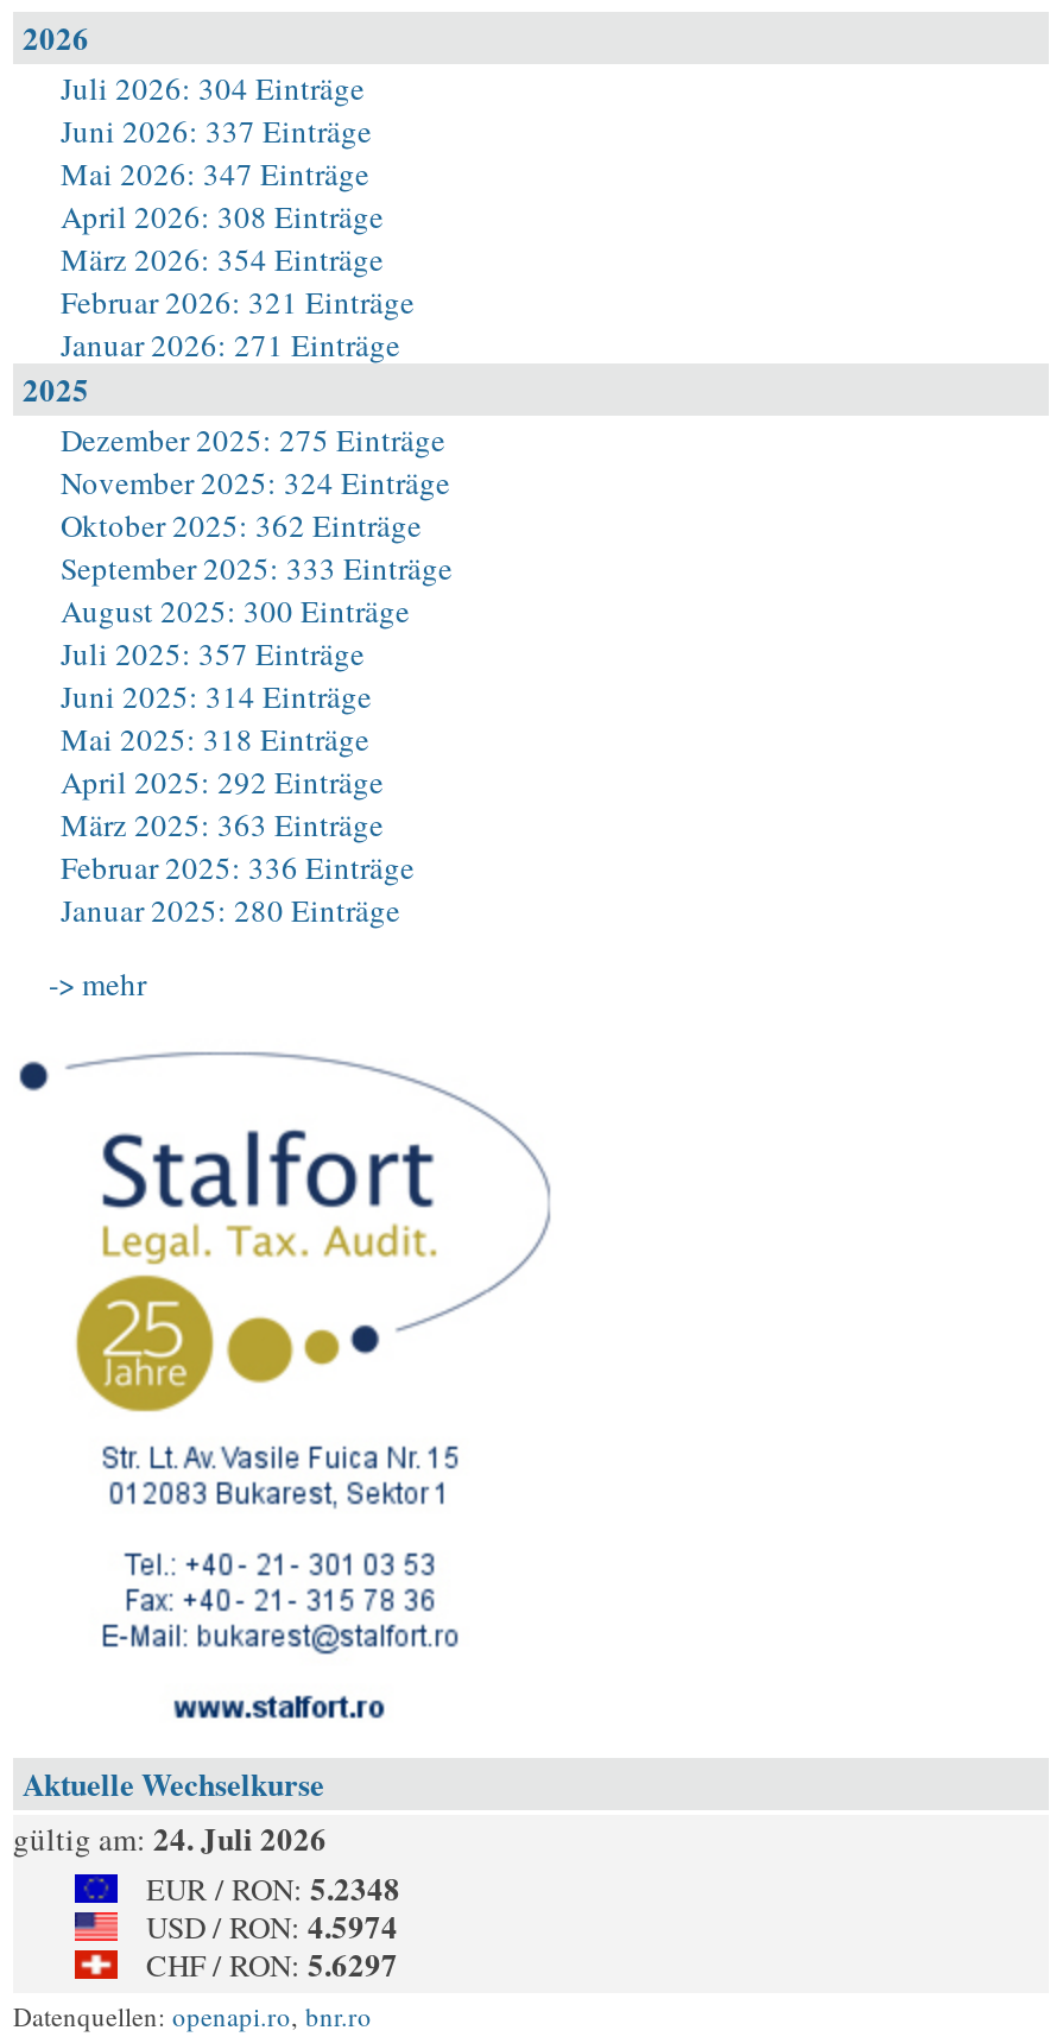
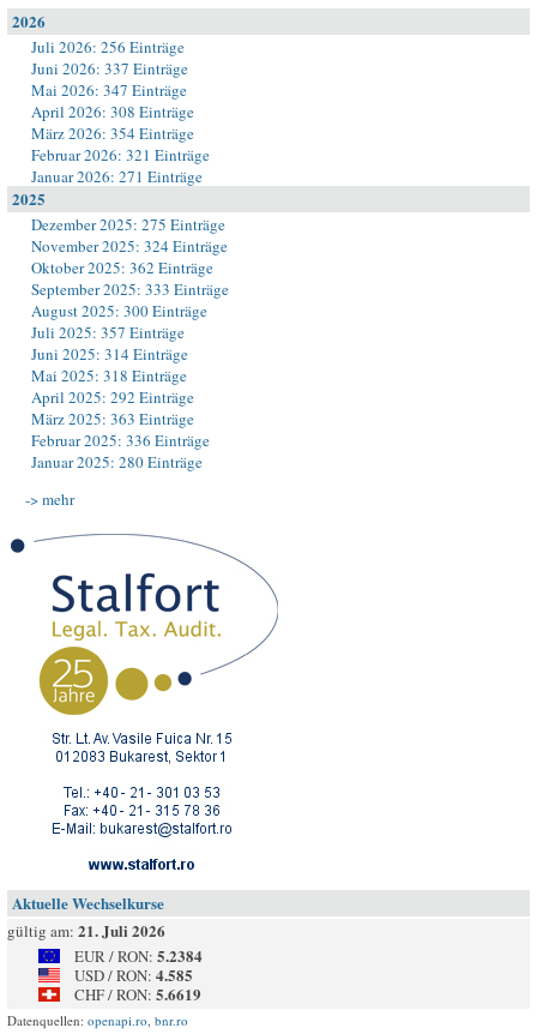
[61,67,365,109] Juli 2026: 304 Einträge -> [31,36,185,58] Juli 2026: 256 Einträge
[13,1815,327,1860] gültig am: 24. Juli 2026 -> [7,919,165,942] gültig am: 21. Juli 2026
[146,1865,400,1910] EUR / RON: 5.2348 -> [74,944,203,967] EUR / RON: 5.2384
[146,1903,398,1948] USD / RON: 4.5974 -> [74,963,193,986] USD / RON: 4.585
[146,1941,398,1986] CHF / RON: 5.6297 -> [74,982,201,1005] CHF / RON: 5.6619

